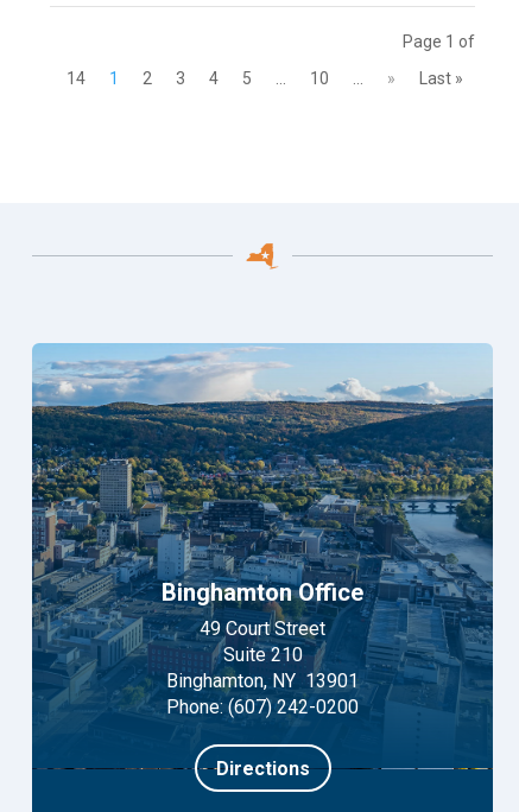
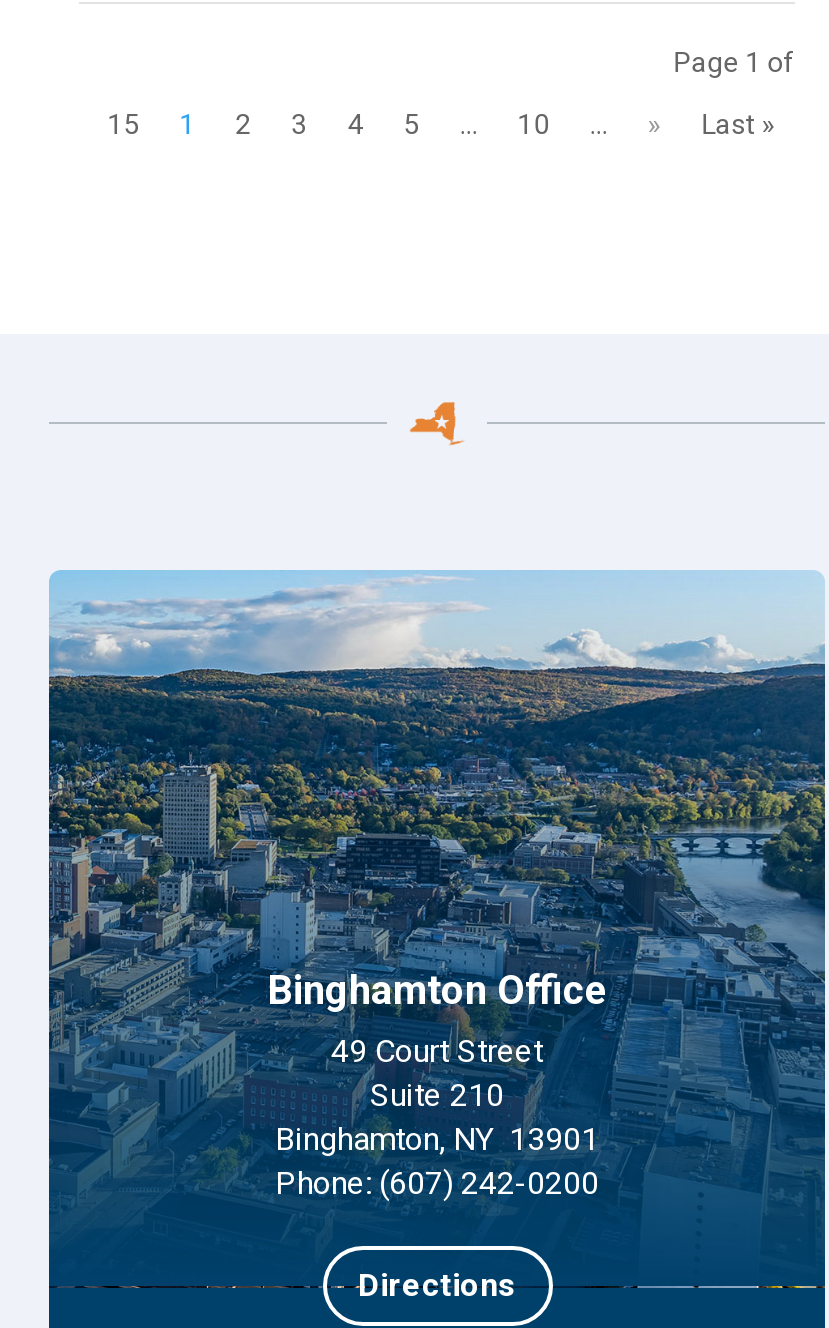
[67,69,86,88] 14 -> [107,108,139,140] 15

